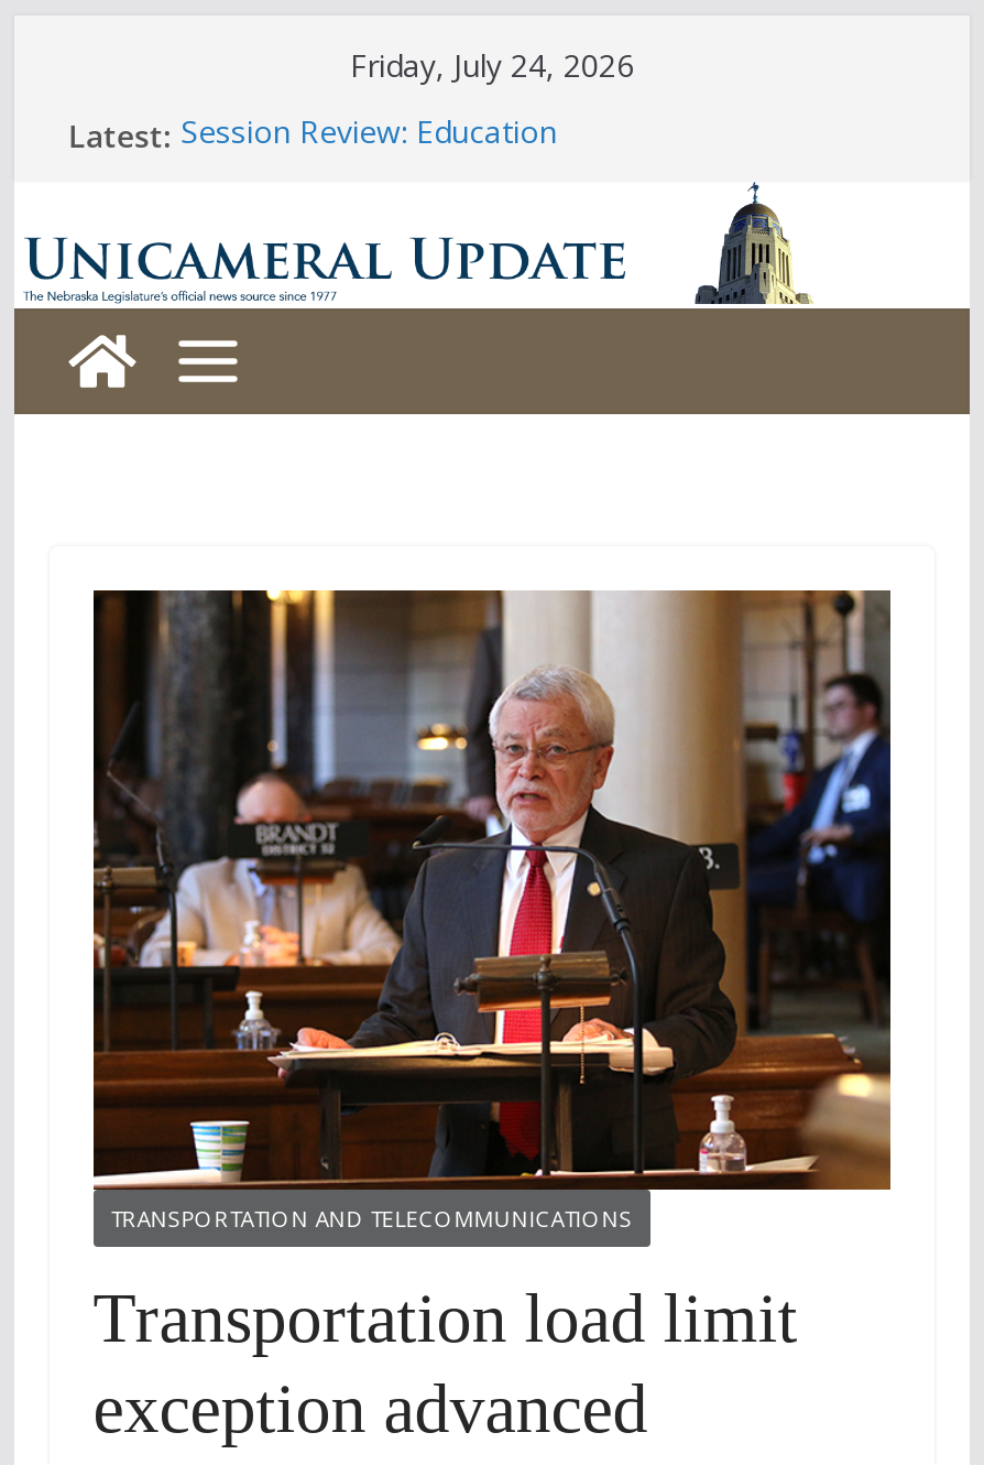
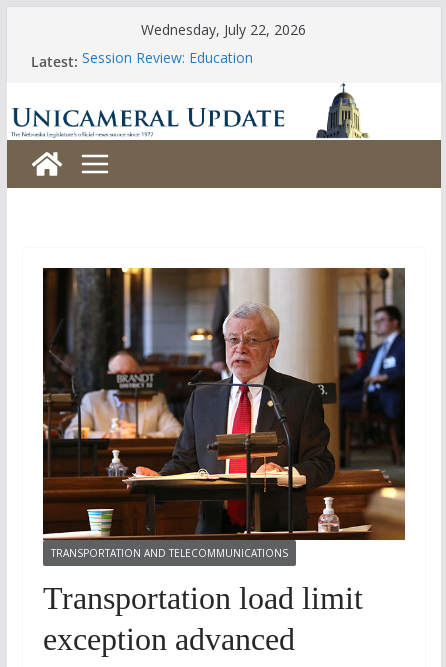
[350,44,634,86] Friday, July 24, 2026 -> [141,20,306,39] Wednesday, July 22, 2026

